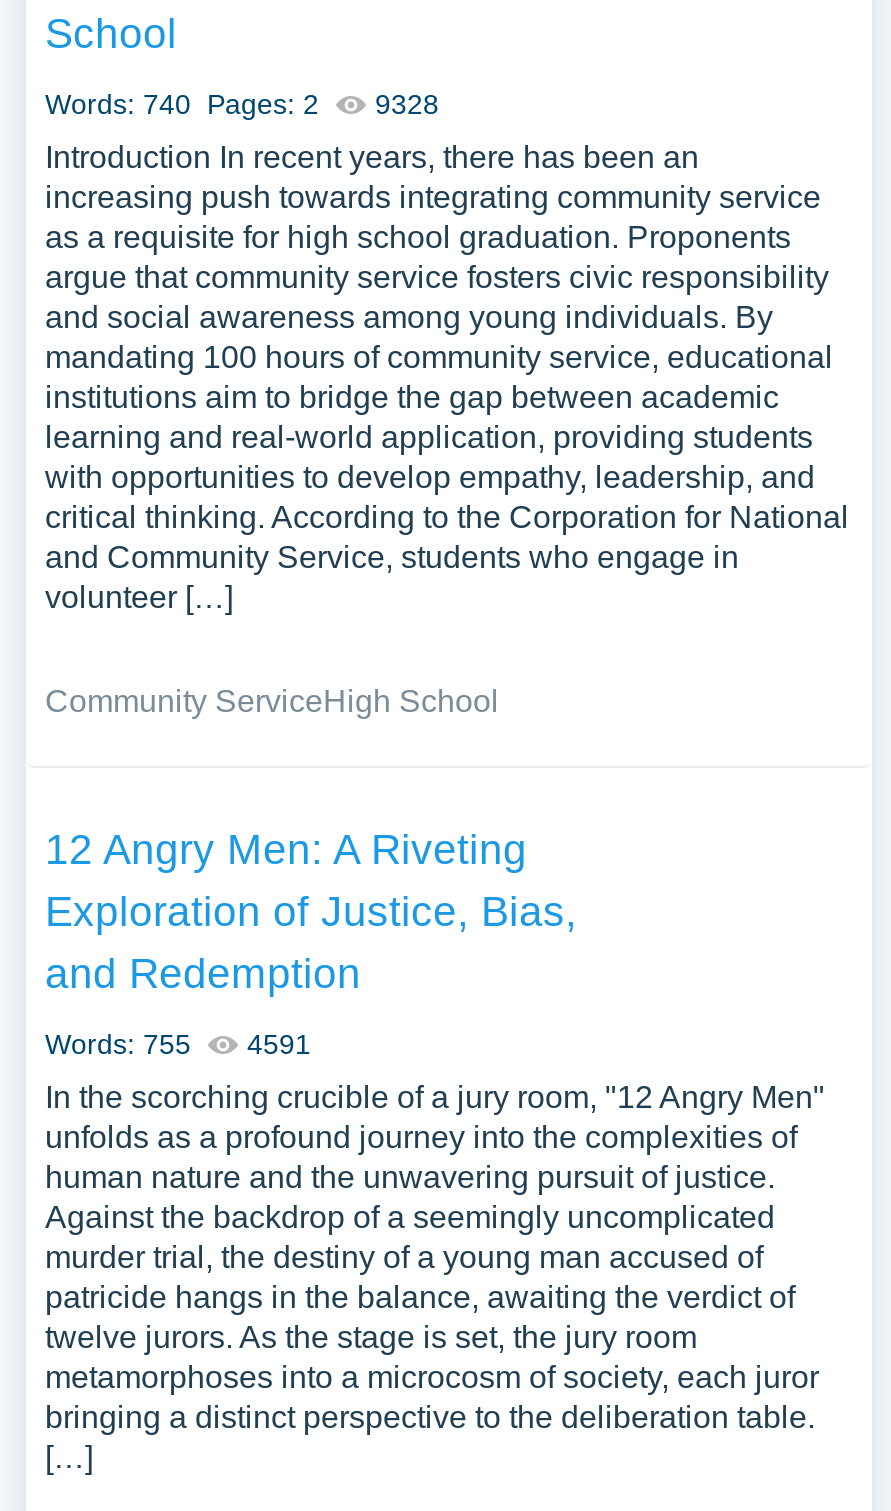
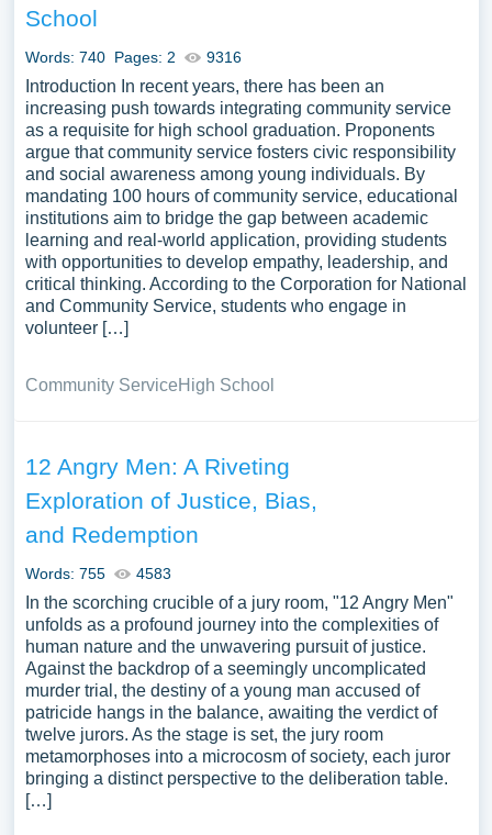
[45,88,439,120] Words: 740 Pages: 2 9328 -> [25,48,241,66] Words: 740 Pages: 2 9316
[45,1028,311,1060] Words: 755 4591 -> [25,565,171,582] Words: 755 4583

